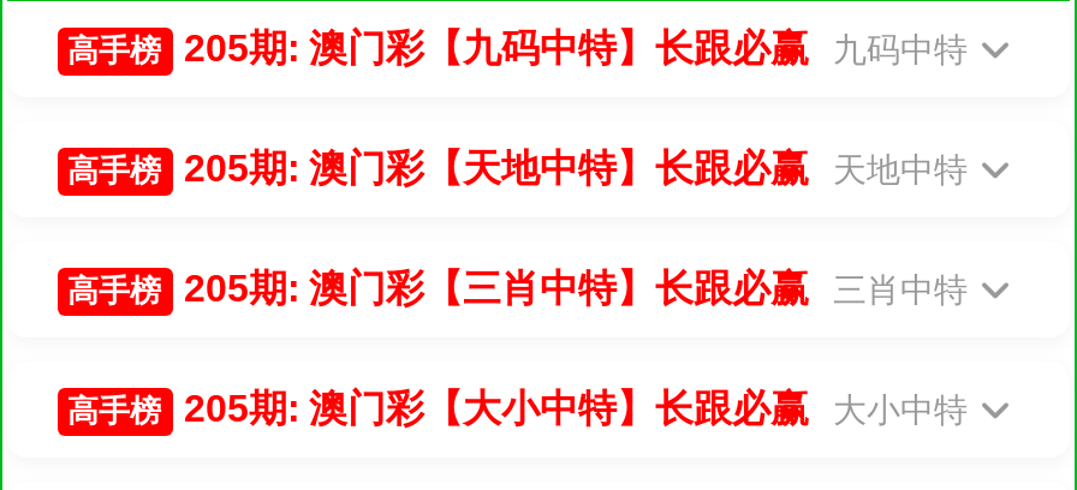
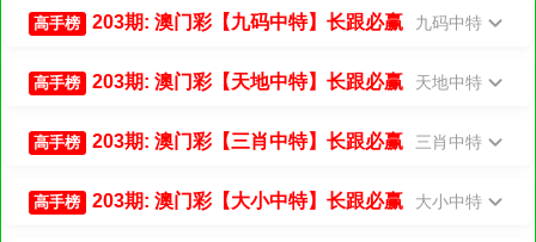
[184,27,809,68] 205期: 澳门彩【九码中特】长跟必赢 -> [92,12,403,33] 203期: 澳门彩【九码中特】长跟必赢
[184,147,809,188] 205期: 澳门彩【天地中特】长跟必赢 -> [92,72,403,92] 203期: 澳门彩【天地中特】长跟必赢
[184,267,809,308] 205期: 澳门彩【三肖中特】长跟必赢 -> [92,131,403,152] 203期: 澳门彩【三肖中特】长跟必赢
[184,387,809,428] 205期: 澳门彩【大小中特】长跟必赢 -> [92,191,403,211] 203期: 澳门彩【大小中特】长跟必赢

